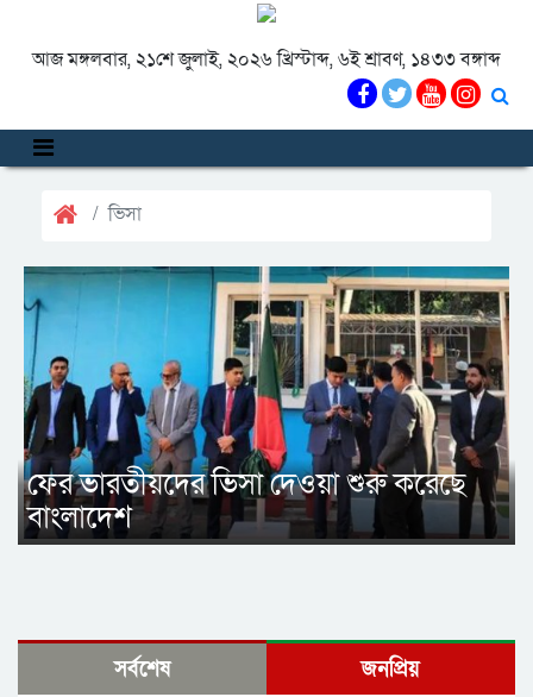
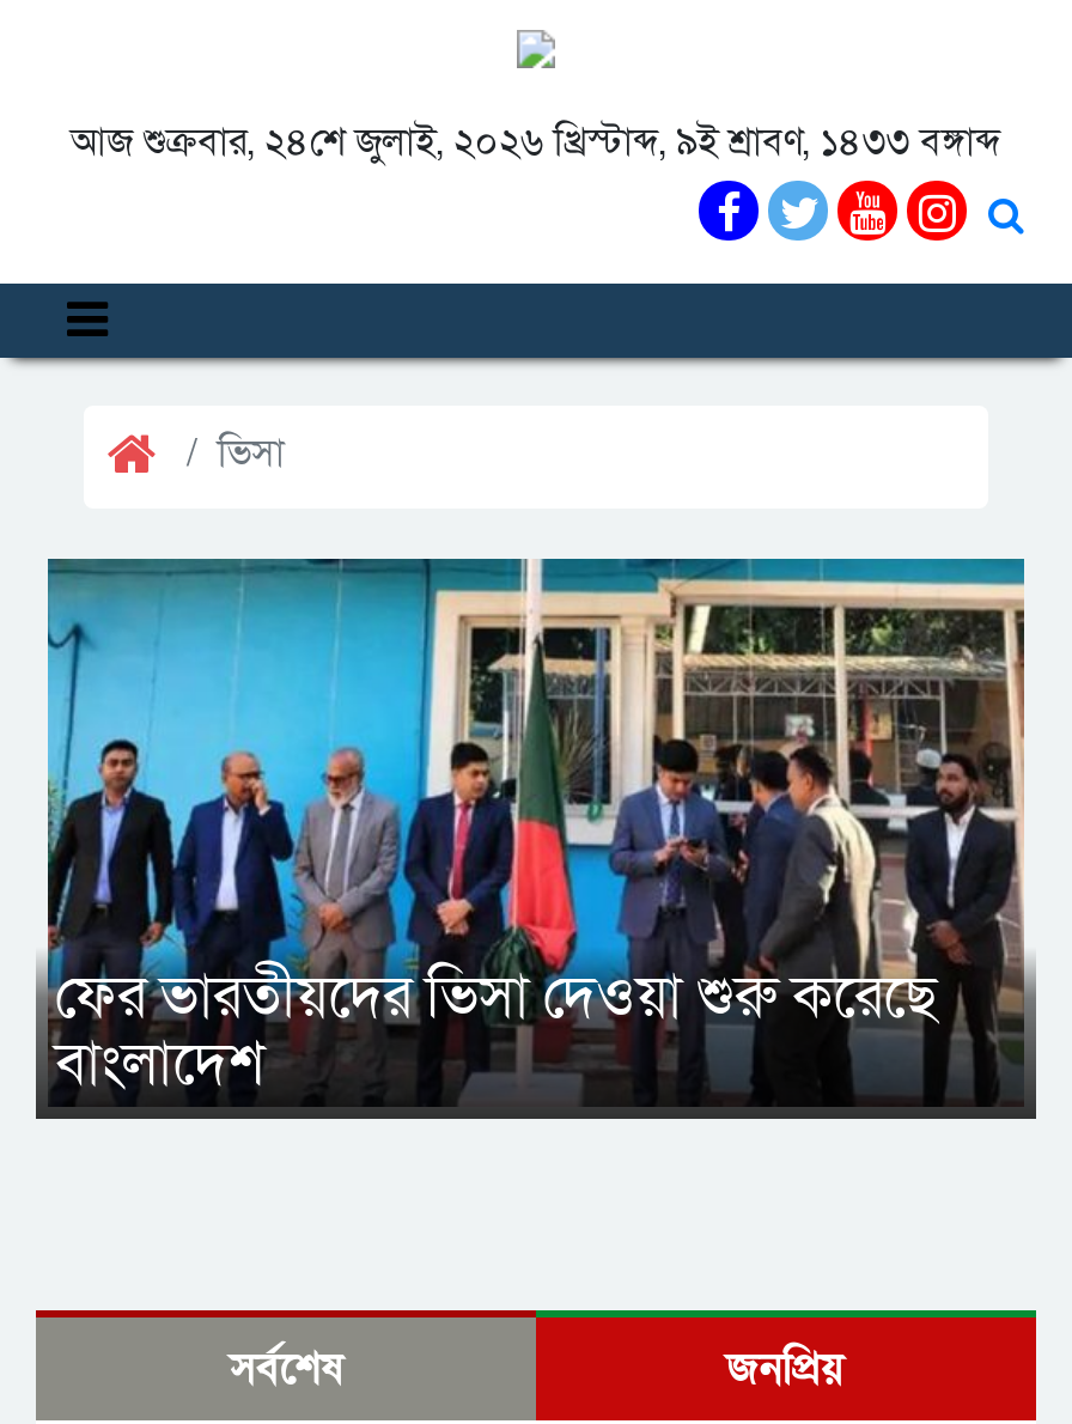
[32,46,501,73] আজ মঙ্গলবার, ২১শে জুলাই, ২০২৬ খ্রিস্টাব্দ, ৬ই শ্রাবণ, ১৪৩৩ বঙ্গাব্দ -> [71,116,1001,169] আজ শুক্রবার, ২৪শে জুলাই, ২০২৬ খ্রিস্টাব্দ, ৯ই শ্রাবণ, ১৪৩৩ বঙ্গাব্দ

